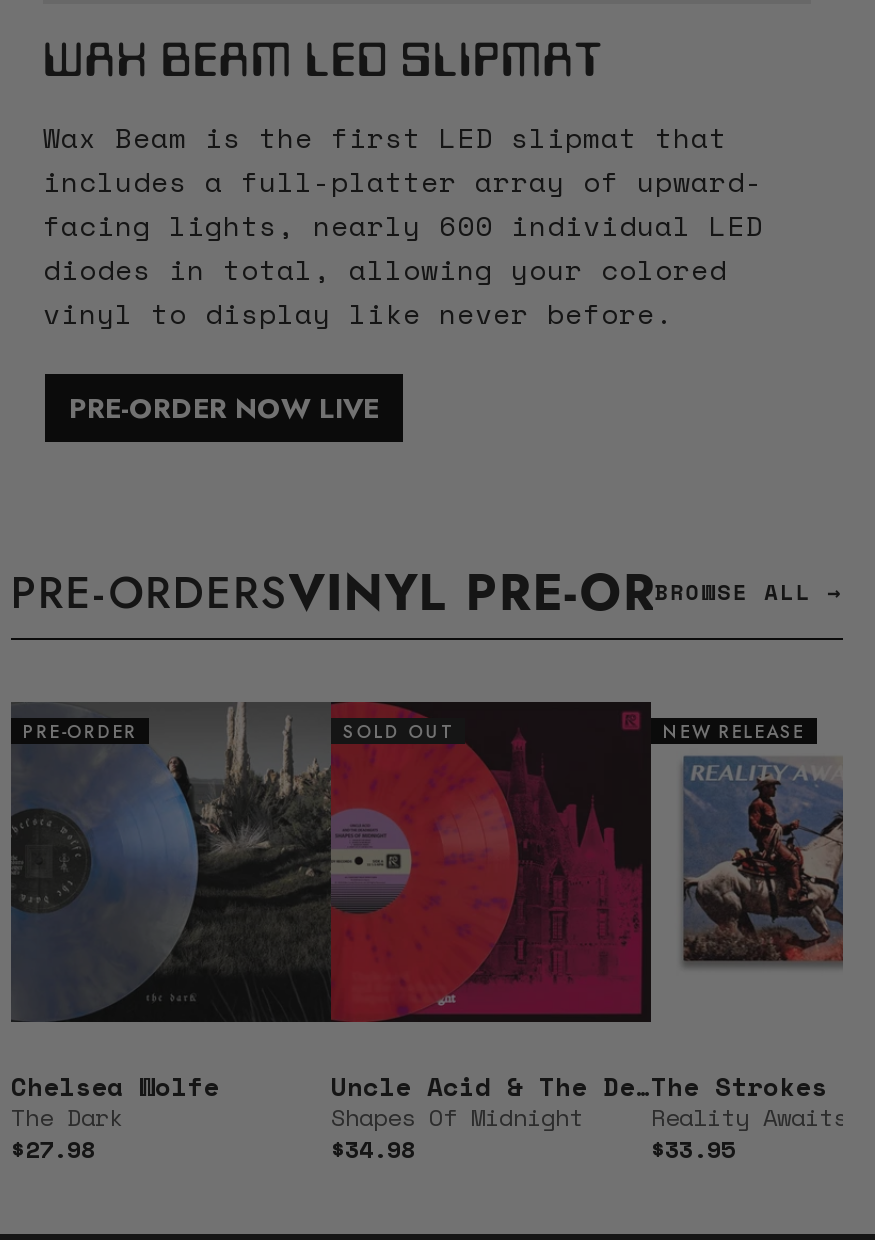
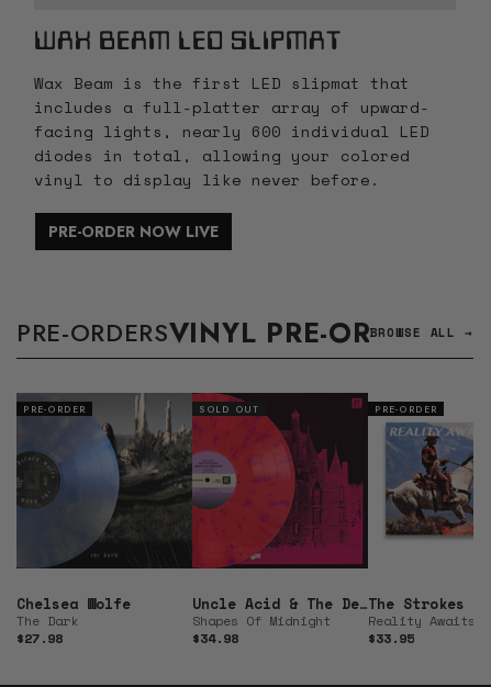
[663,718,805,744] NEW RELEASE -> [375,402,438,416] PRE-ORDER

